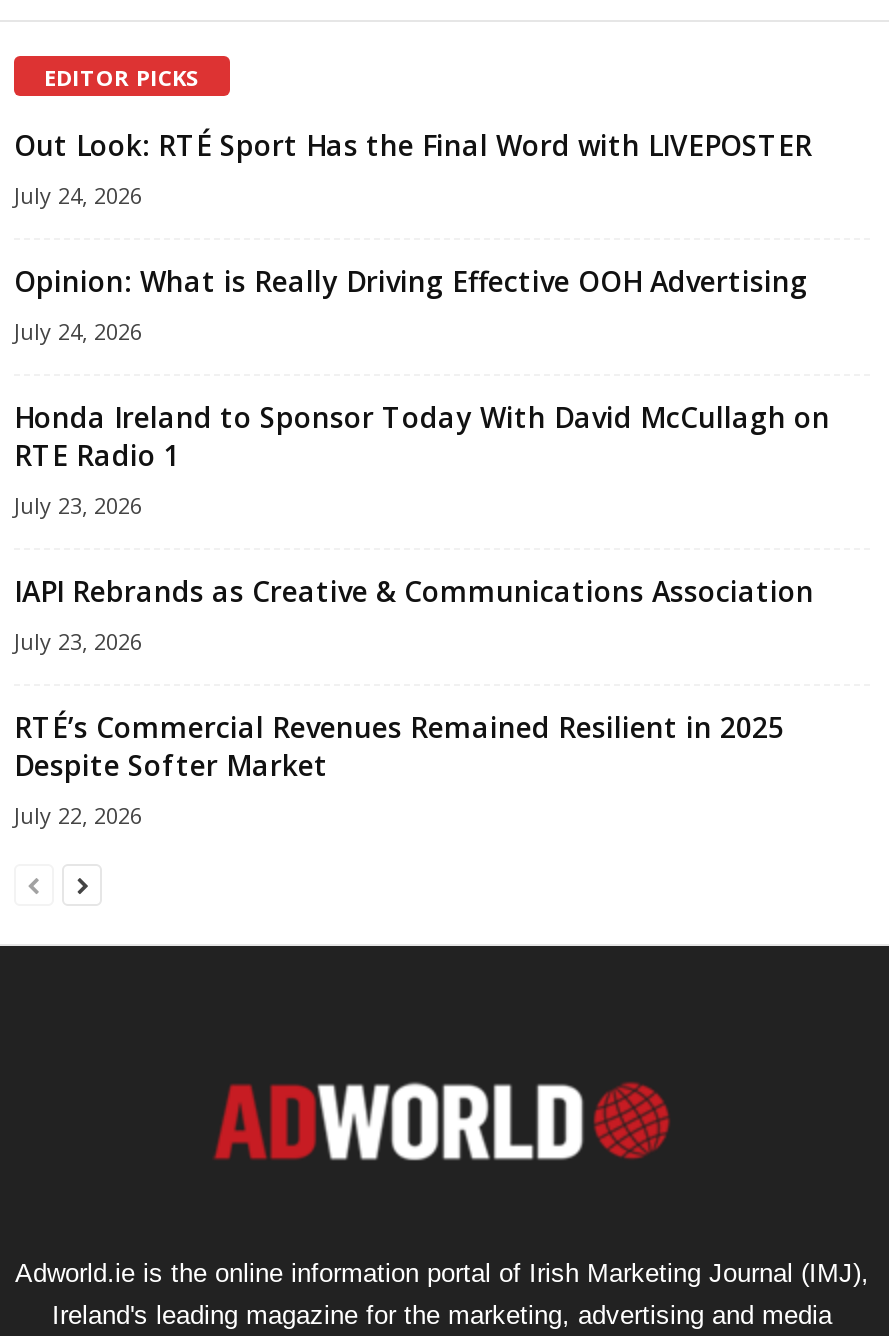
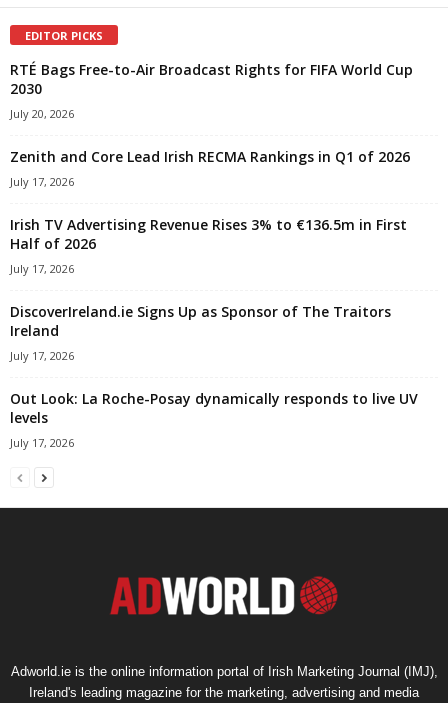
[14,126,812,210] Out Look: RTÉ Sport Has the Final Word with LIVEPOSTER | July 24, 2026 -> [10,60,413,121] RTÉ Bags Free-to-Air Broadcast Rights for FIFA World Cup | 2030 | July 20, 2026
[14,262,808,346] Opinion: What is Really Driving Effective OOH Advertising | July 24, 2026 -> [10,147,410,189] Zenith and Core Lead Irish RECMA Rankings in Q1 of 2026 | July 17, 2026
[14,398,830,520] Honda Ireland to Sponsor Today With David McCullagh on | RTE Radio 1 | July 23, 2026 -> [10,215,407,276] Irish TV Advertising Revenue Rises 3% to €136.5m in First | Half of 2026 | July 17, 2026
[14,572,814,656] IAPI Rebrands as Creative & Communications Association | July 23, 2026 -> [10,302,391,363] DiscoverIreland.ie Signs Up as Sponsor of The Traitors | Ireland | July 17, 2026
[14,708,784,830] RTÉ’s Commercial Revenues Remained Resilient in 2025 | Despite Softer Market | July 22, 2026 -> [10,389,418,450] Out Look: La Roche-Posay dynamically responds to live UV | levels | July 17, 2026

